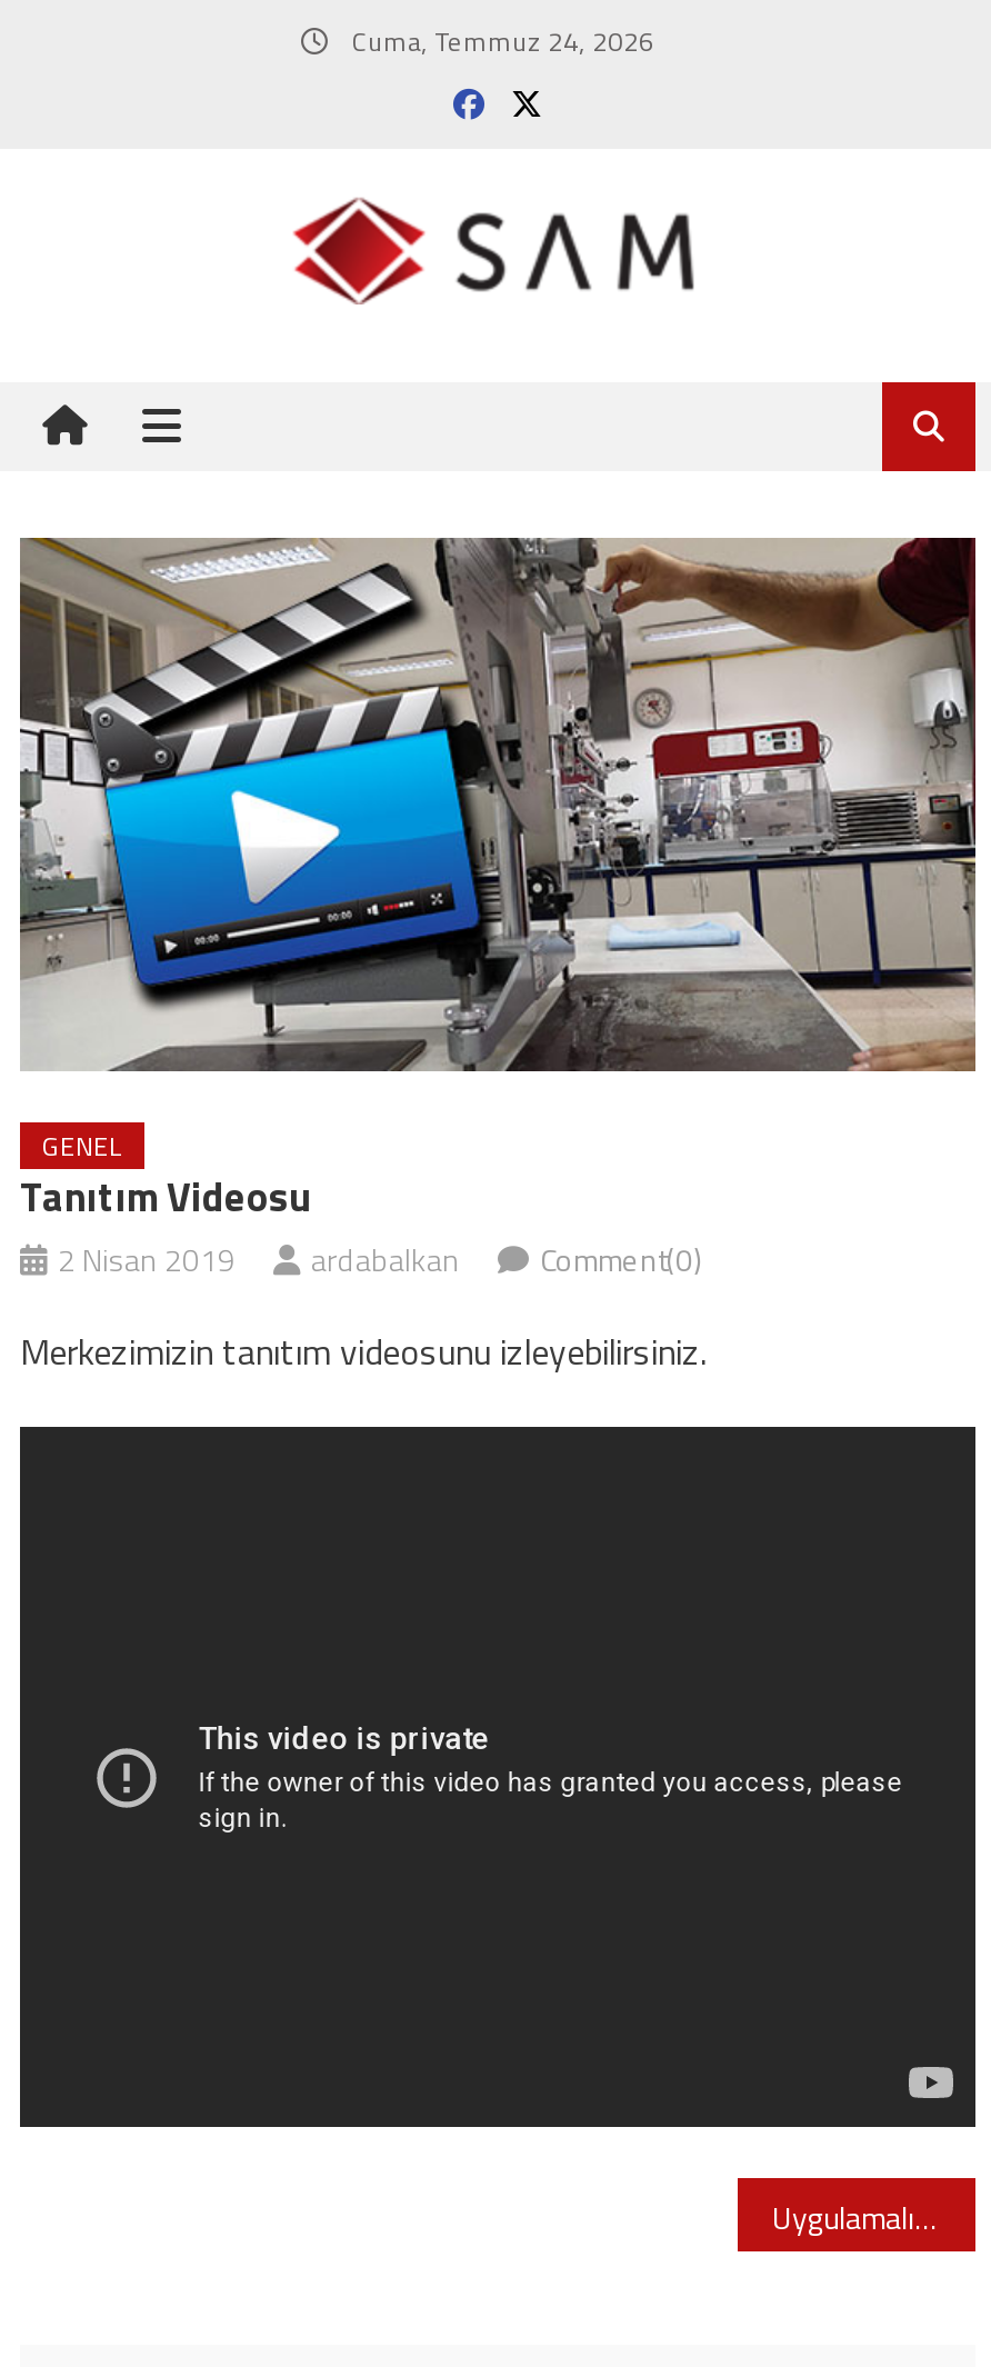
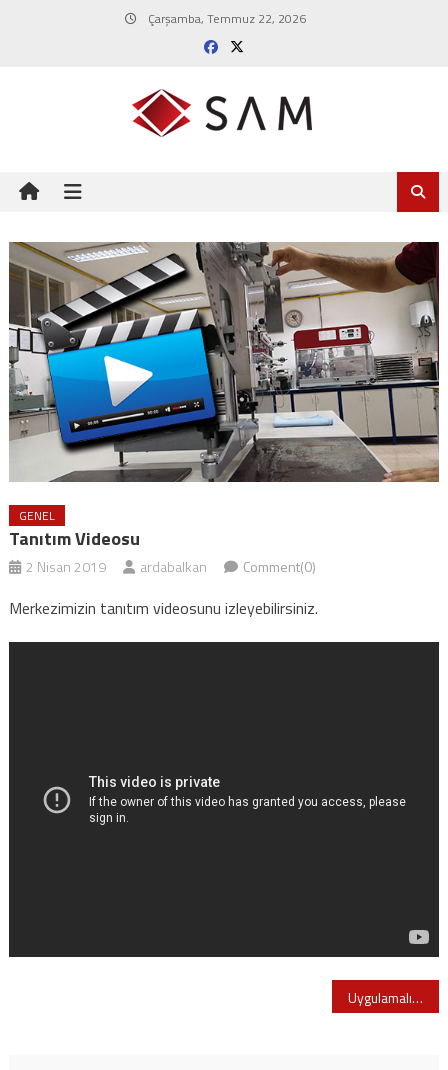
[346,20,654,62] Cuma, Temmuz 24, 2026 -> [144,9,305,28] Çarşamba, Temmuz 22, 2026

